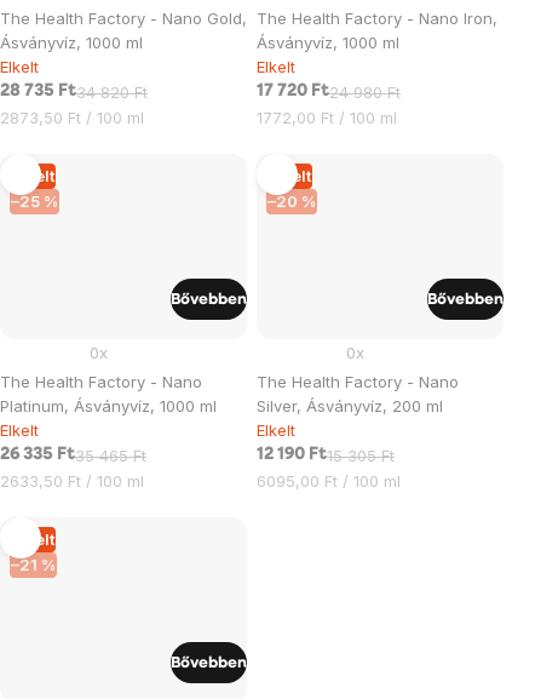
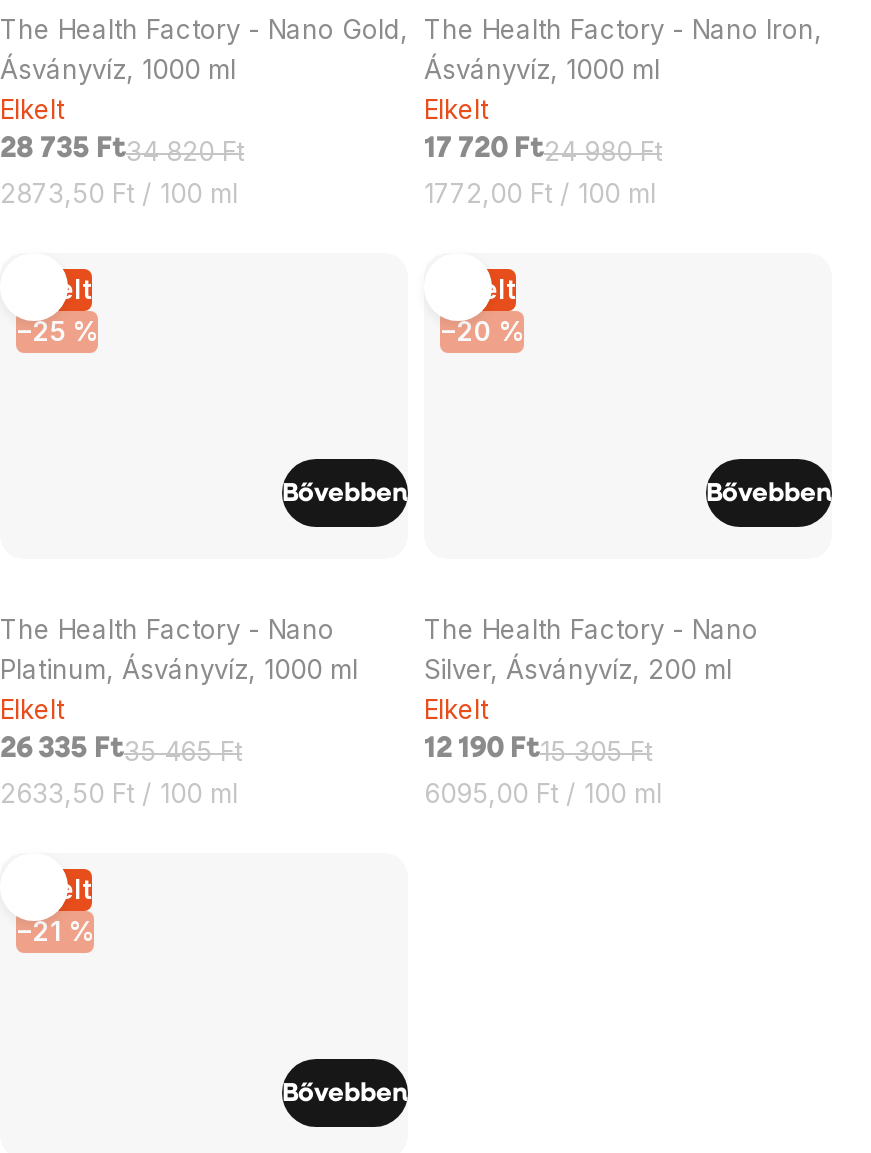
[90,342,108,362] 0x -> none
[346,342,364,362] 0x -> none

